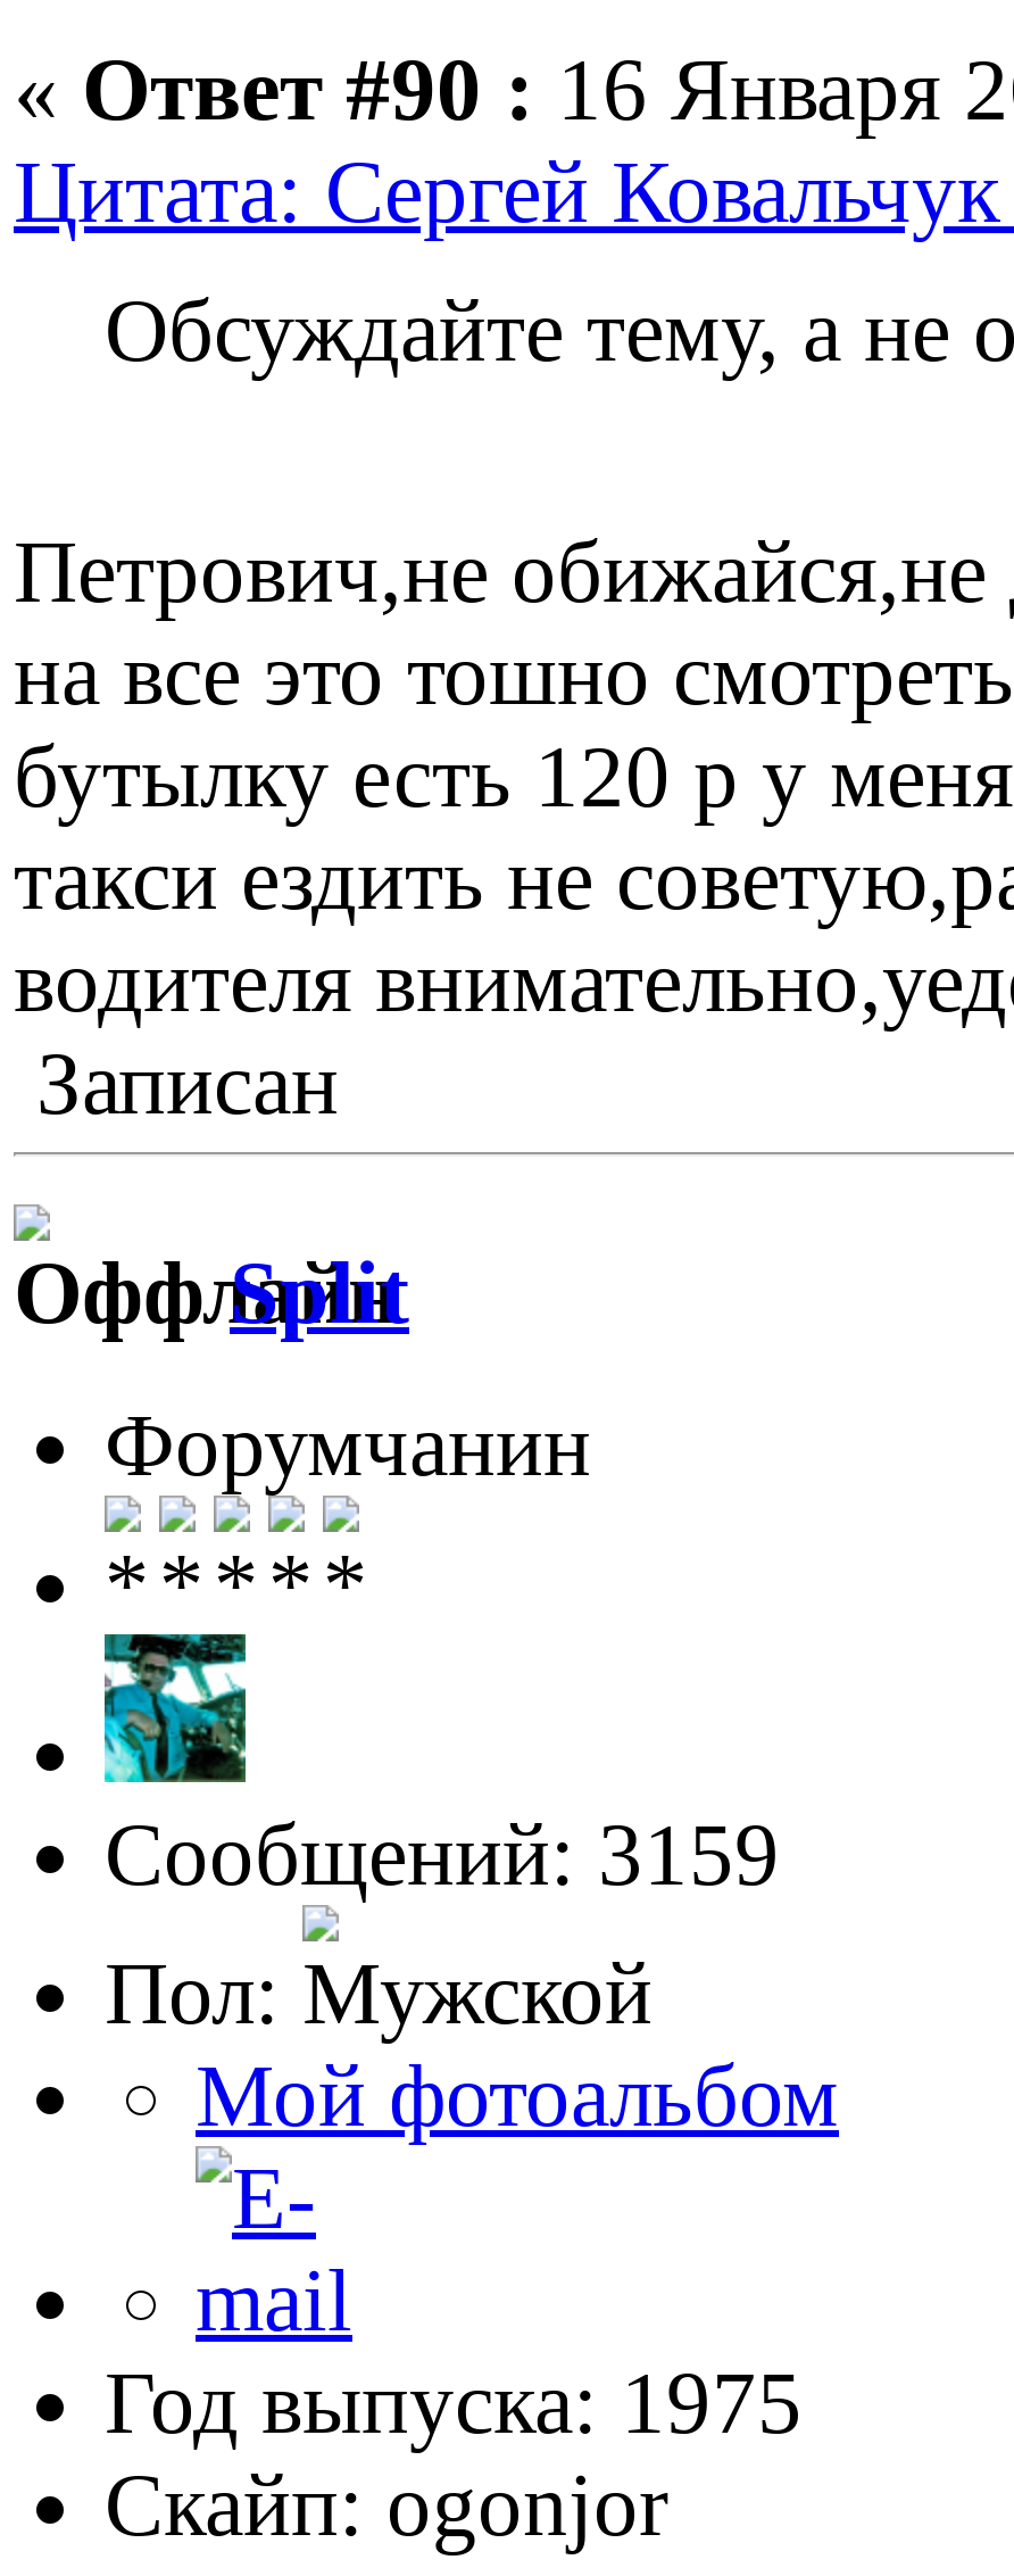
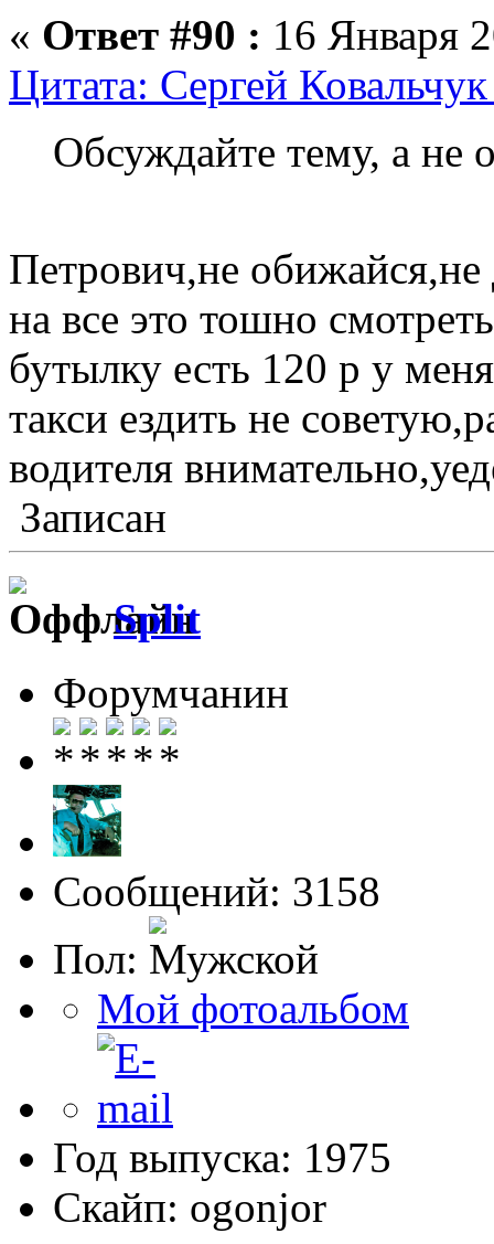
[105,1804,780,1902] Сообщений: 3159 -> [53,867,380,915] Сообщений: 3158

